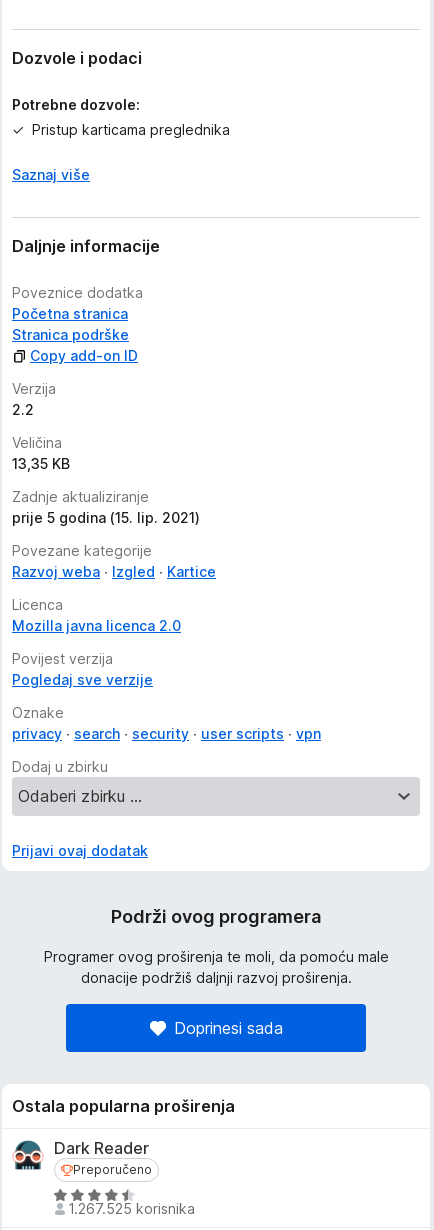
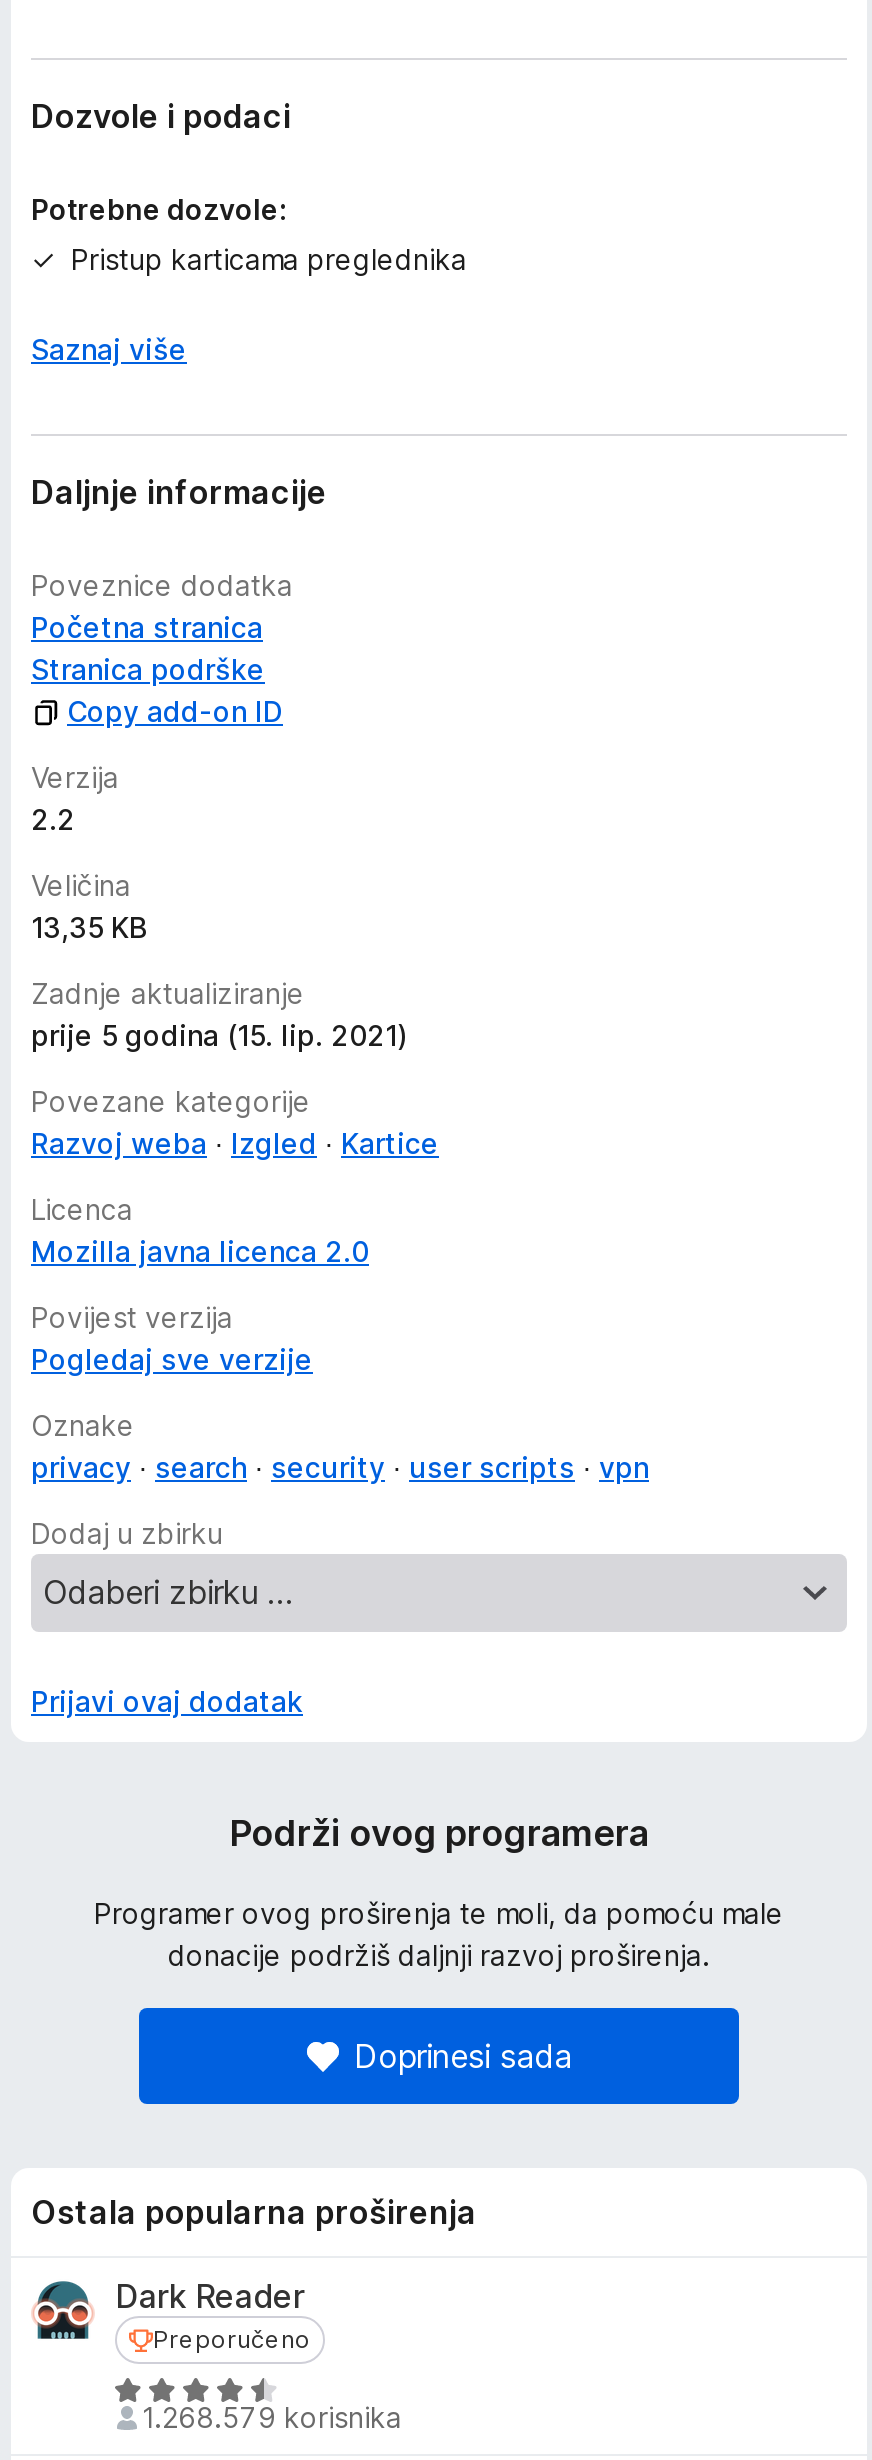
[67,1200,194,1217] 1.267.525 korisnika -> [142,2400,402,2434] 1.268.579 korisnika

